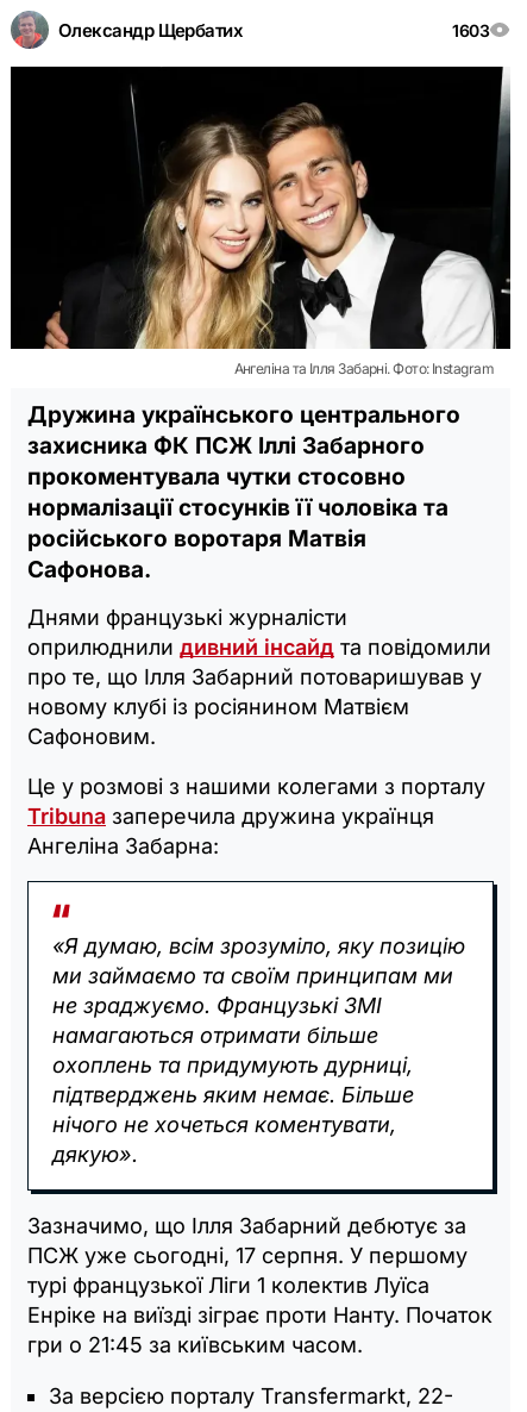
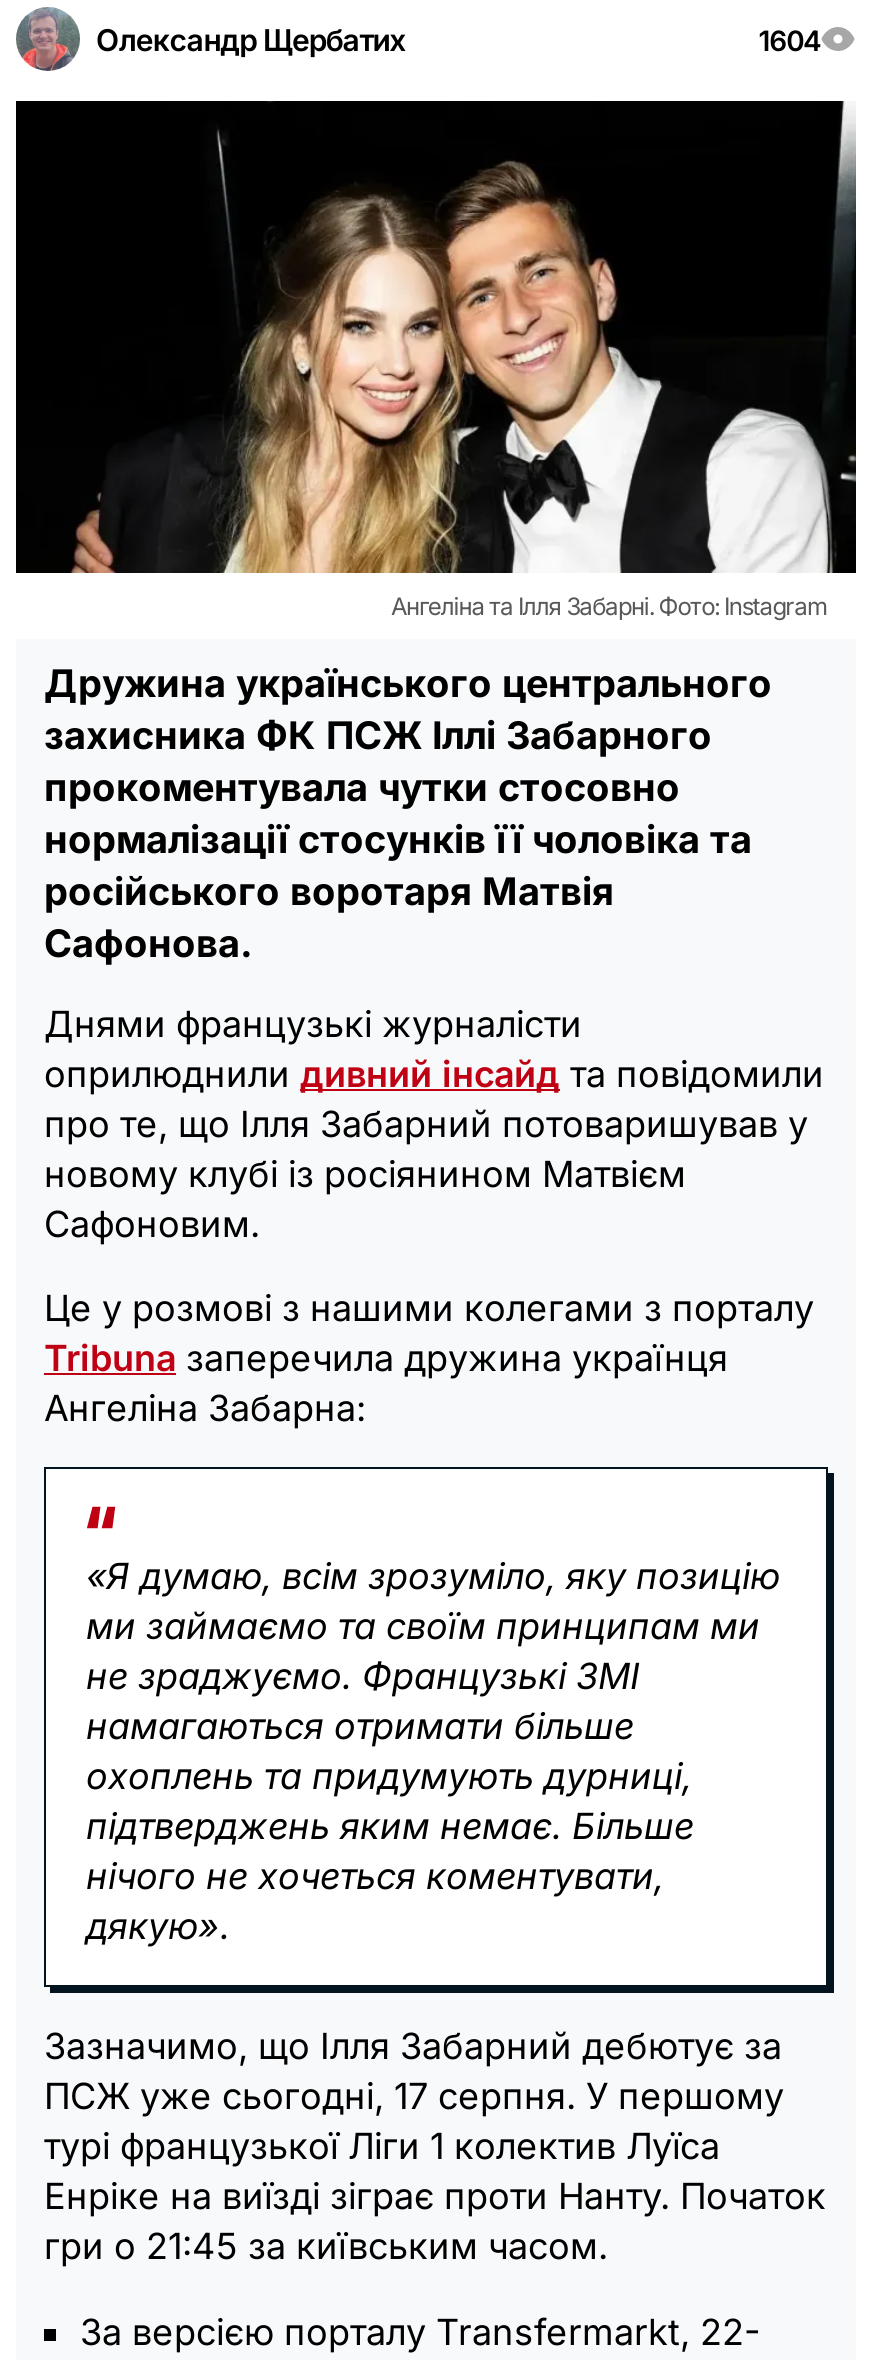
[452,20,489,40] 1603 -> [758,22,820,56] 1604

